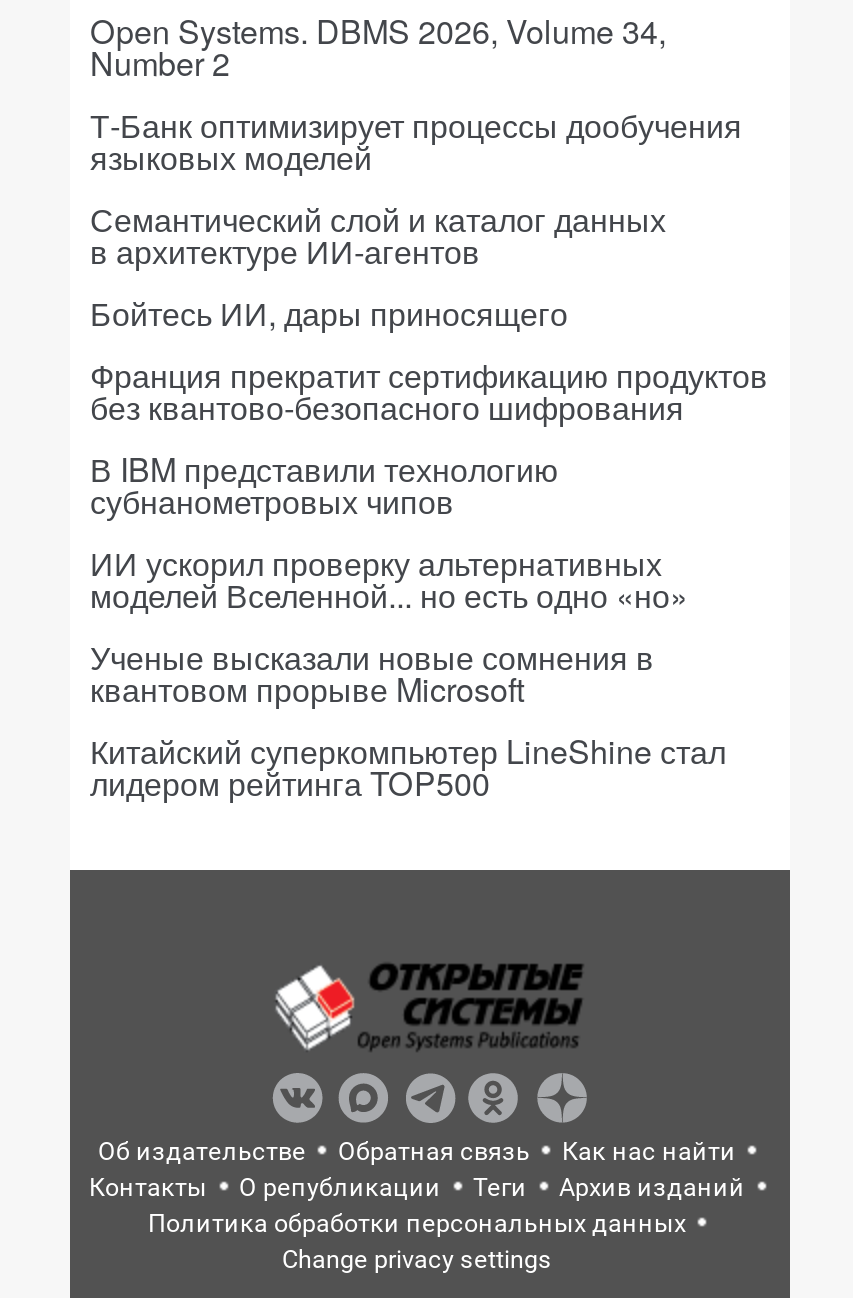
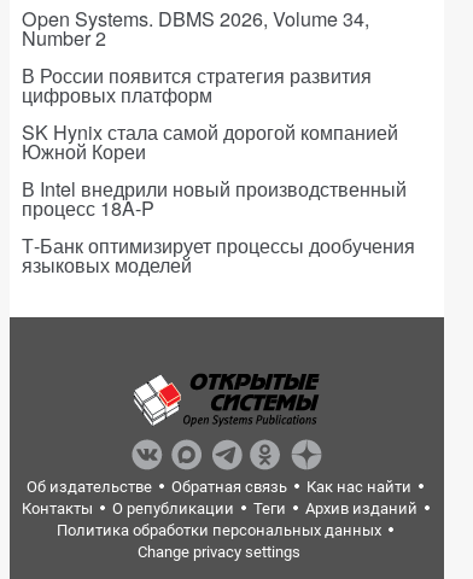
none -> [22,62,407,222] В России появится стратегия развития | цифровых платформ | SK Hynix стала самой дорогой компанией | Южной Кореи | В Intel внедрили новый производственный | процесс 18A-P
moved [90,102,742,180] -> [22,232,415,279]: Т-Банк оптимизирует процессы дообучения | языковых моделей
[90,196,768,806] Семантический слой и каталог данных | в архитектуре ИИ-агентов | Бойтесь ИИ, дары приносящего | Франция прекратит сертификацию продуктов | без квантово-безопасного шифрования | В IBM представили технологию | субнанометровых чипов | ИИ ускорил проверку альтернативных | моделей Вселенной... но есть одно «но» | Ученые высказали новые сомнения в | квантовом прорыве Microsoft | Китайский суперкомпьютер LineShine стал | лидером рейтинга TOP500 -> none

